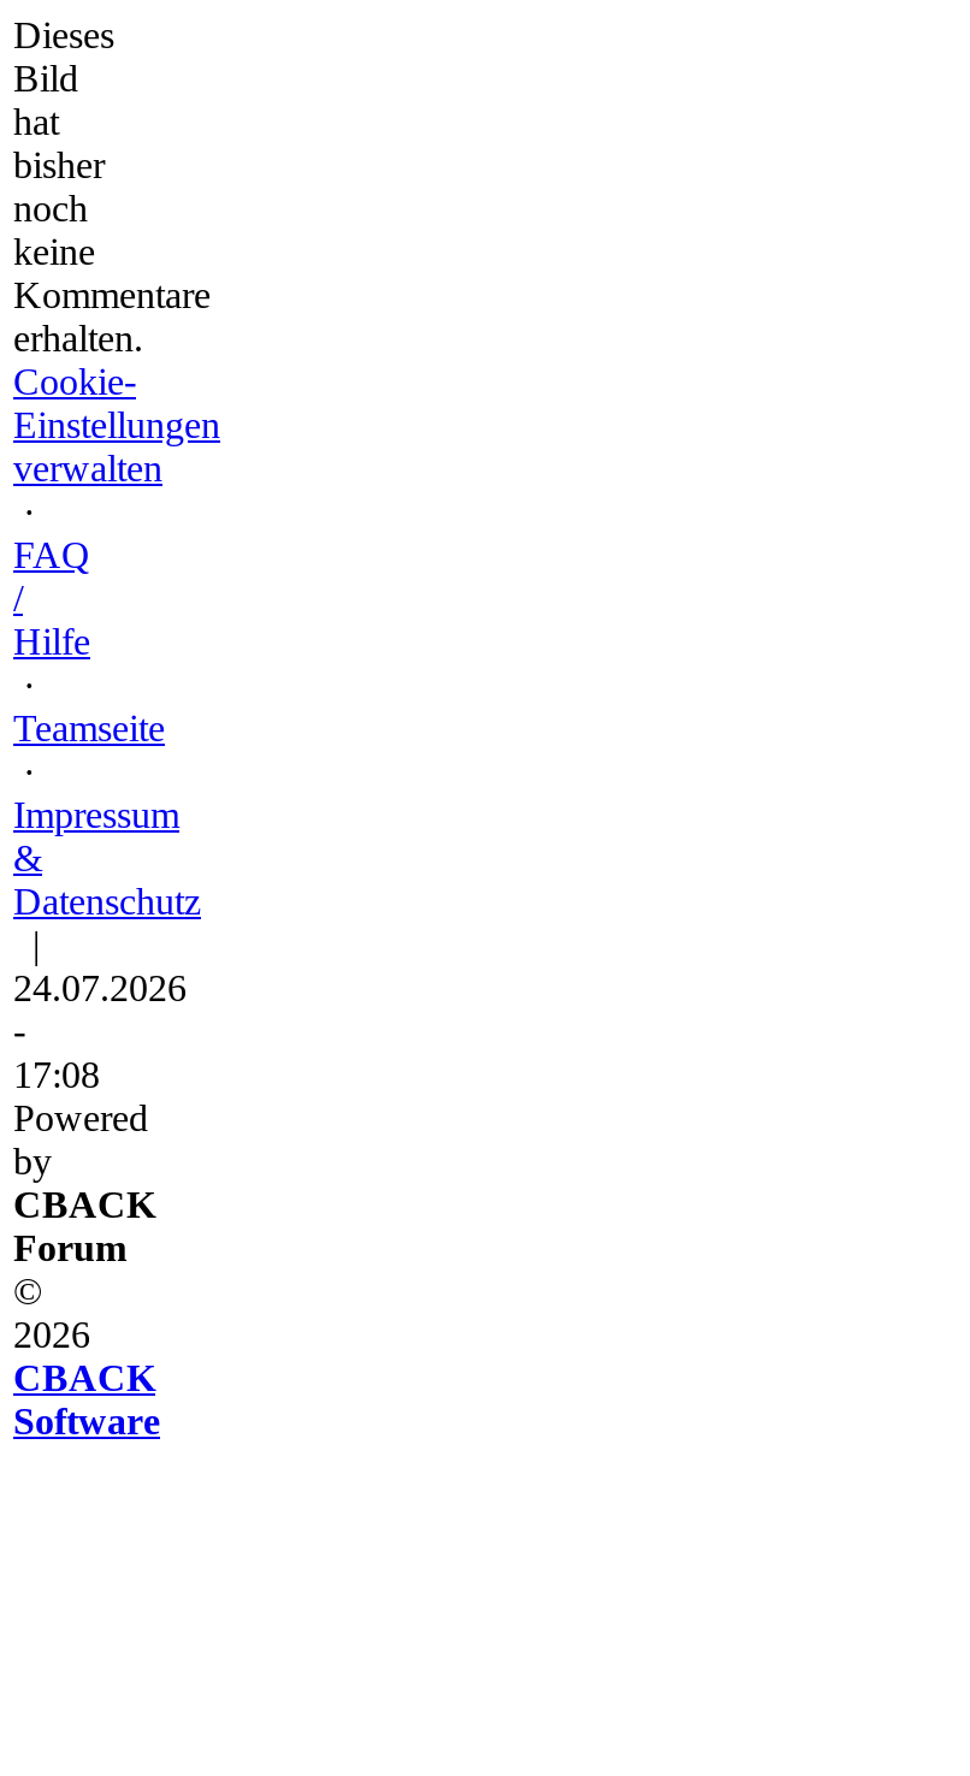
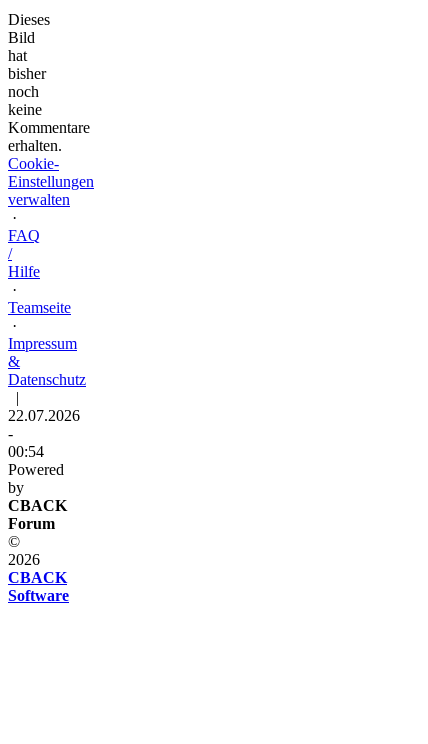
[13,966,187,1007] 24.07.2026 -> [8,406,80,423] 22.07.2026
[13,1053,100,1094] 17:08 -> [8,442,44,459] 00:54

